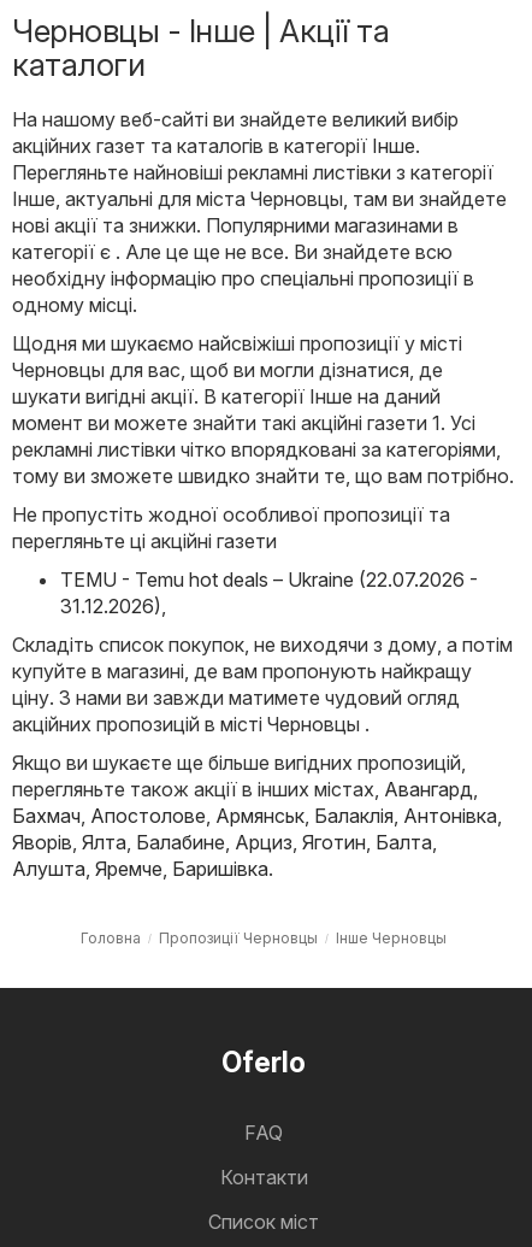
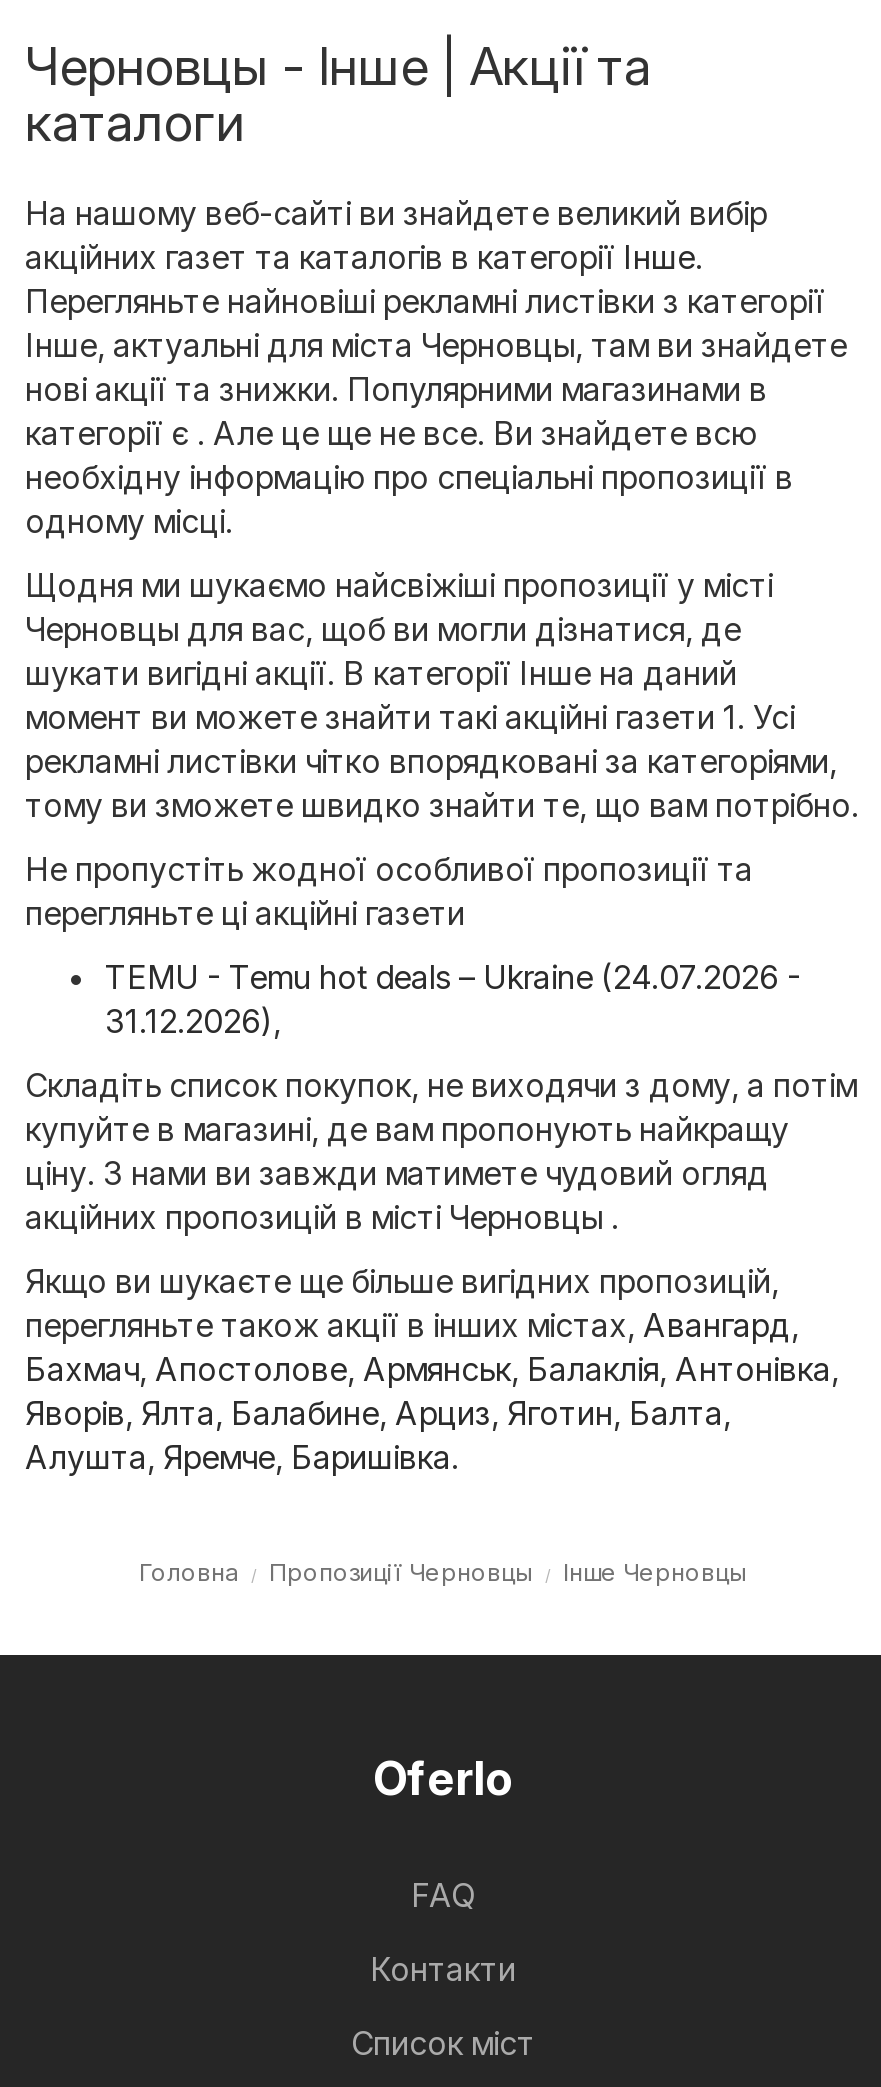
[60,567,478,592] TEMU - Temu hot deals – Ukraine (22.07.2026 - -> [105,957,801,997] TEMU - Temu hot deals – Ukraine (24.07.2026 -

